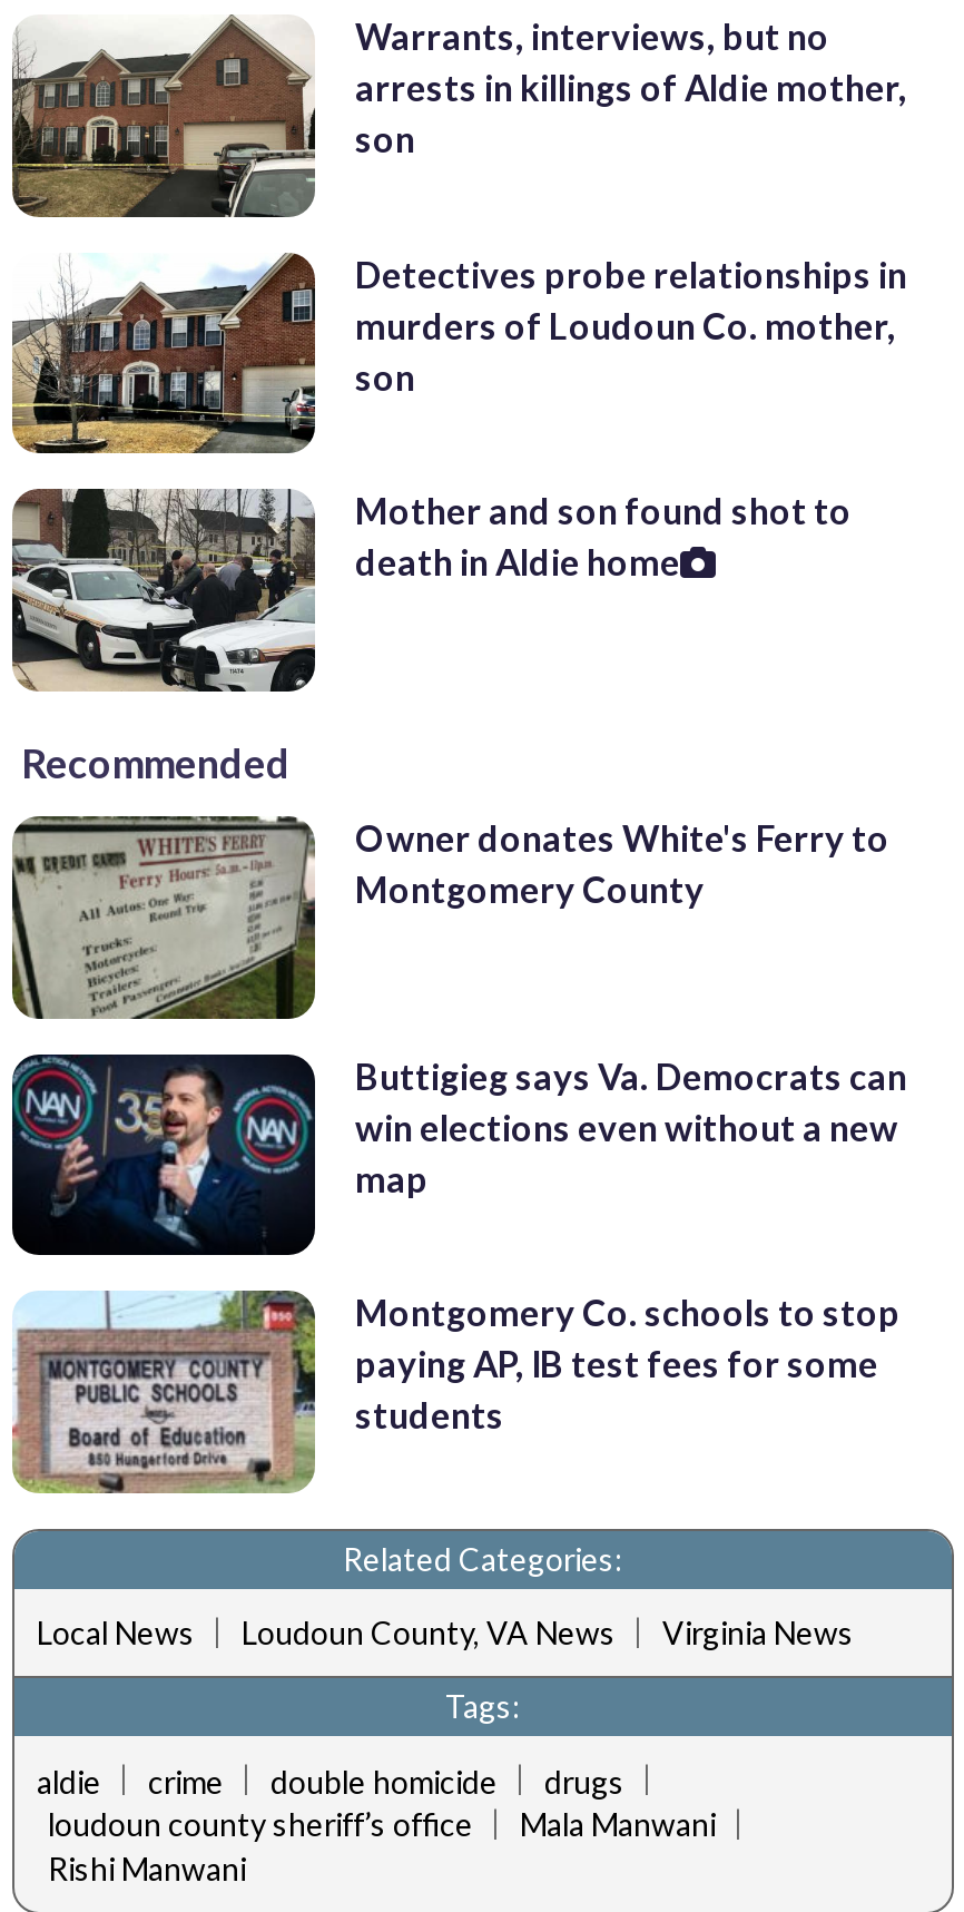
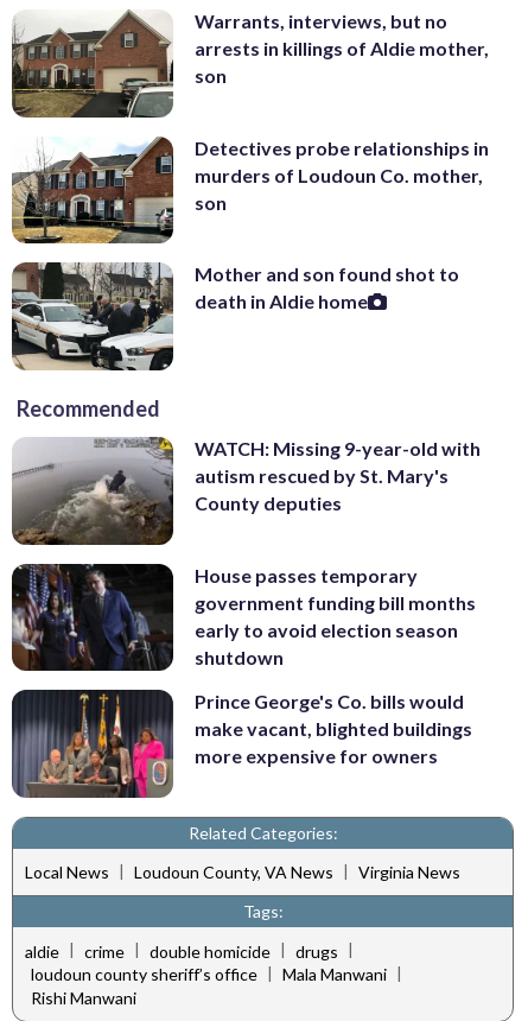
[12,814,889,1019] [image] | Owner donates White's Ferry to | Montgomery County -> [12,437,481,545] [image] | WATCH: Missing 9-year-old with | autism rescued by St. Mary's | County deputies
[12,1054,907,1255] [image] | Buttigieg says Va. Democrats can | win elections even without a new | map -> [11,563,476,671] [image] | House passes temporary | government funding bill months | early to avoid election season | shutdown
[10,1291,901,1496] [image] | Montgomery Co. schools to stop | paying AP, IB test fees for some | students -> [11,689,472,799] [image] | Prince George's Co. bills would | make vacant, blighted buildings | more expensive for owners

